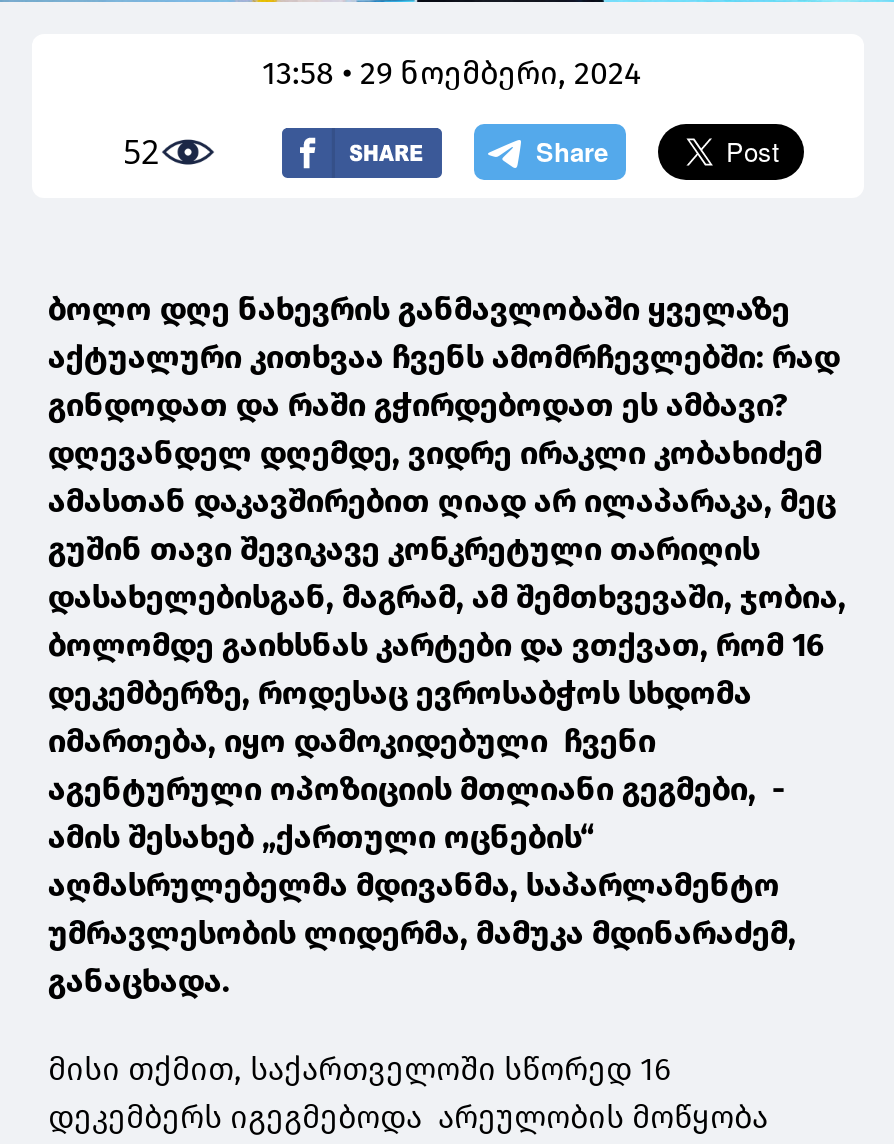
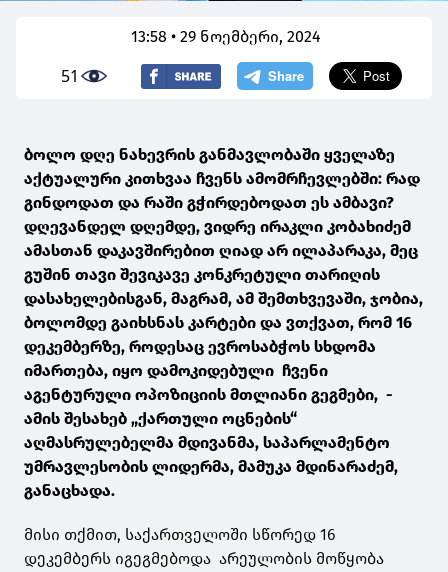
[123,131,159,175] 52 -> [61,65,79,87] 51

